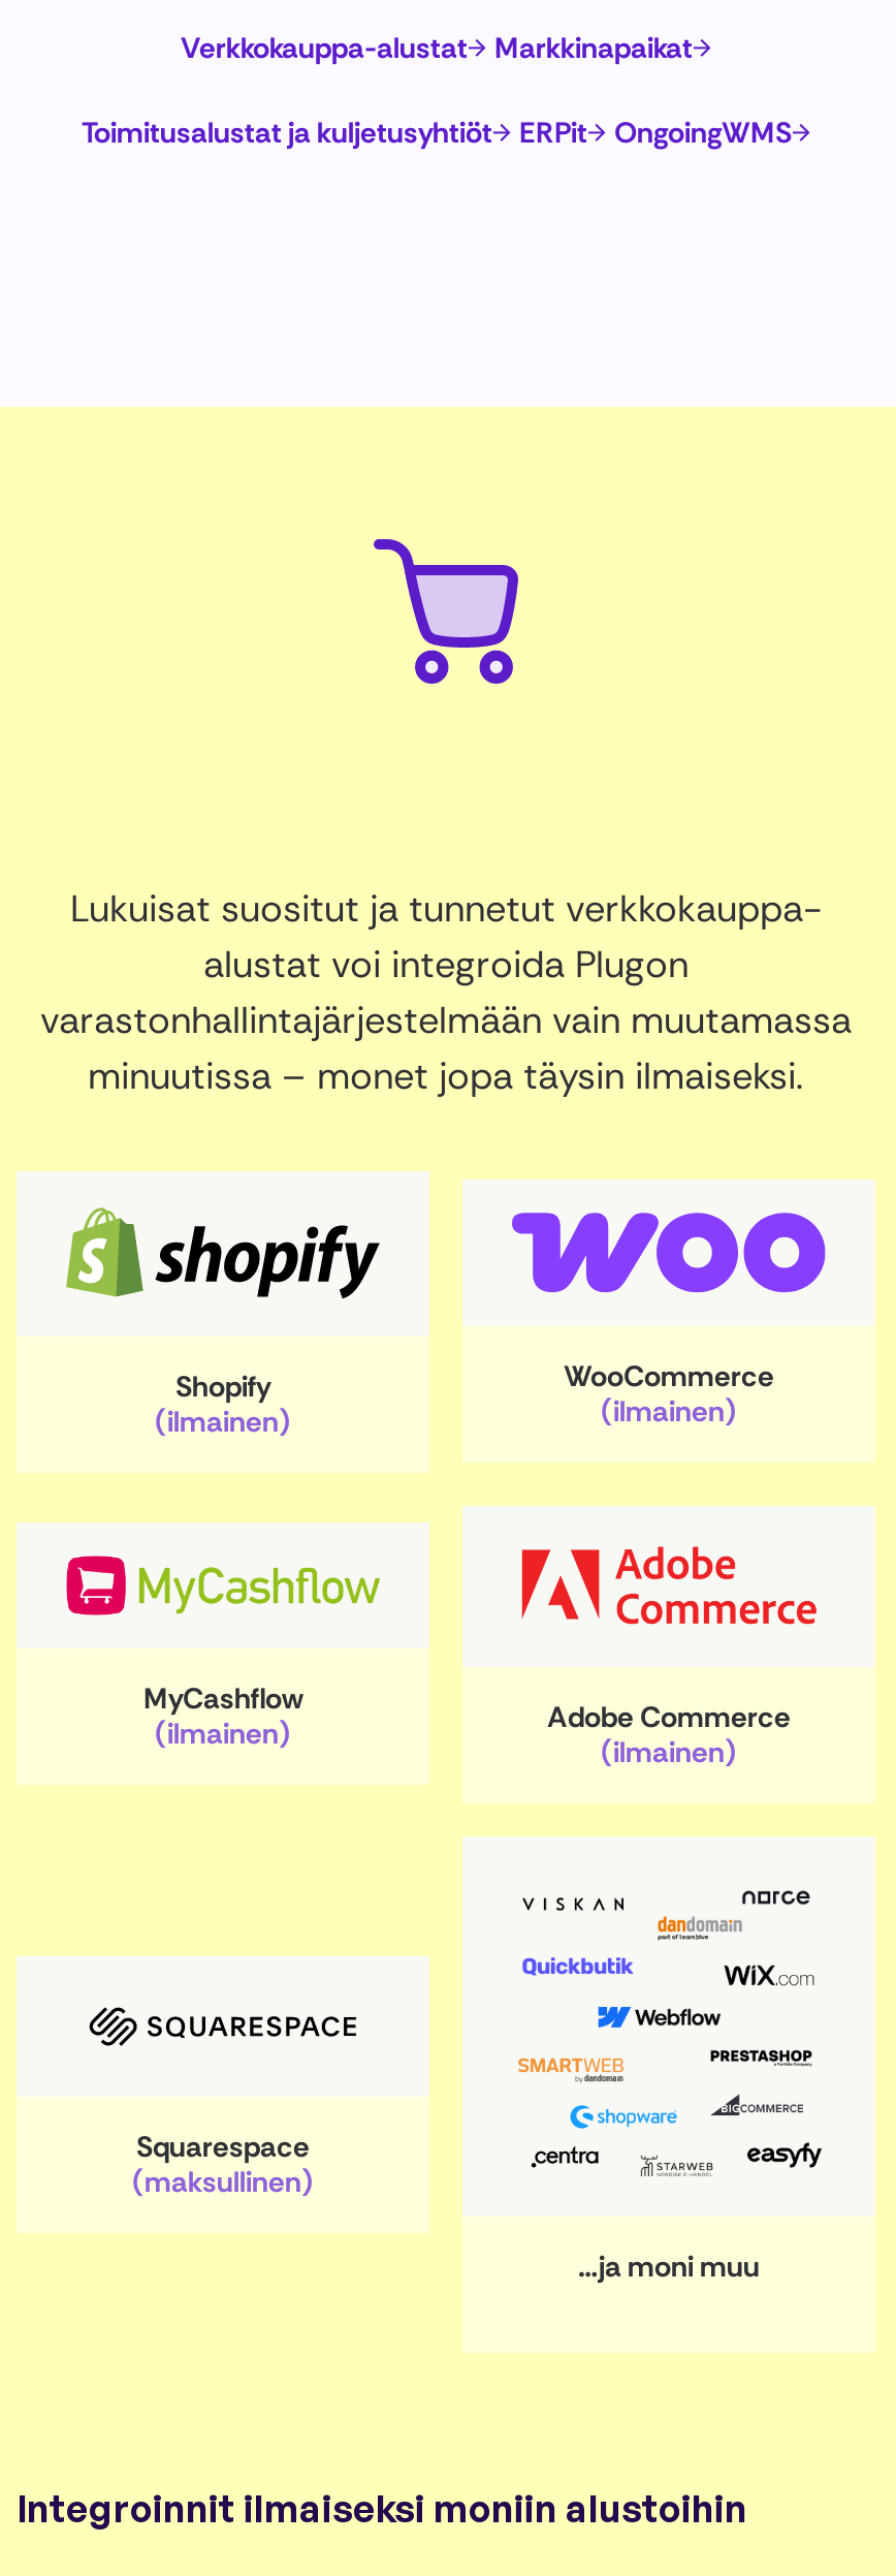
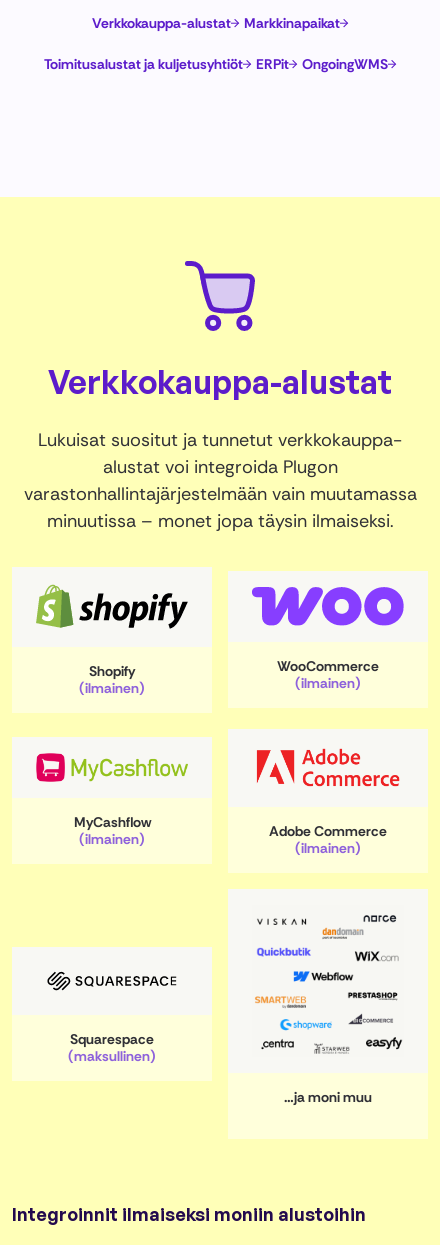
none -> [48,362,392,402] Verkkokauppa-alustat

